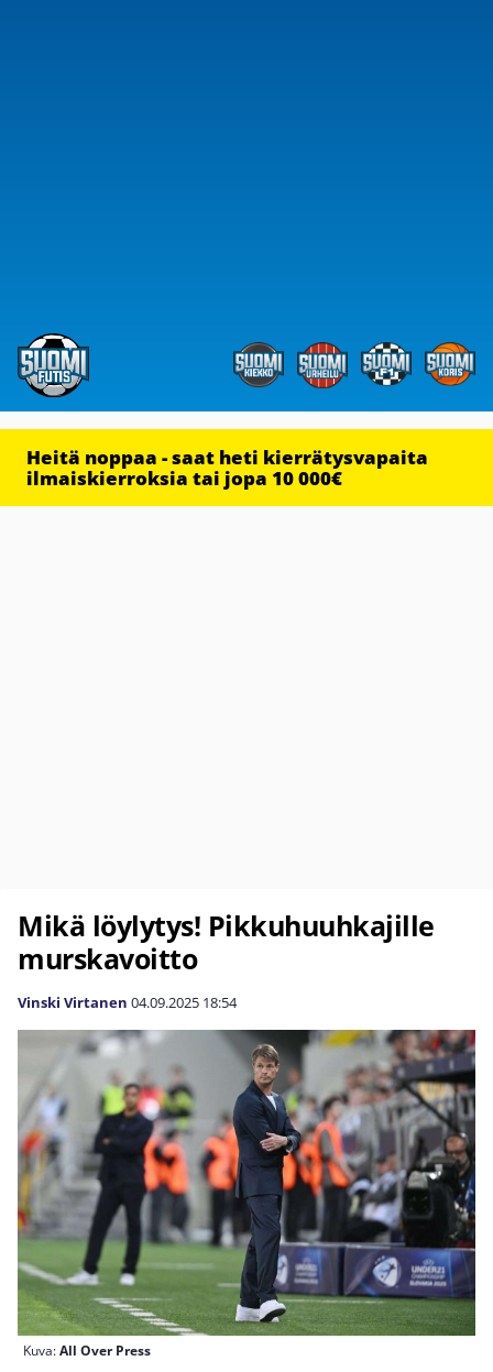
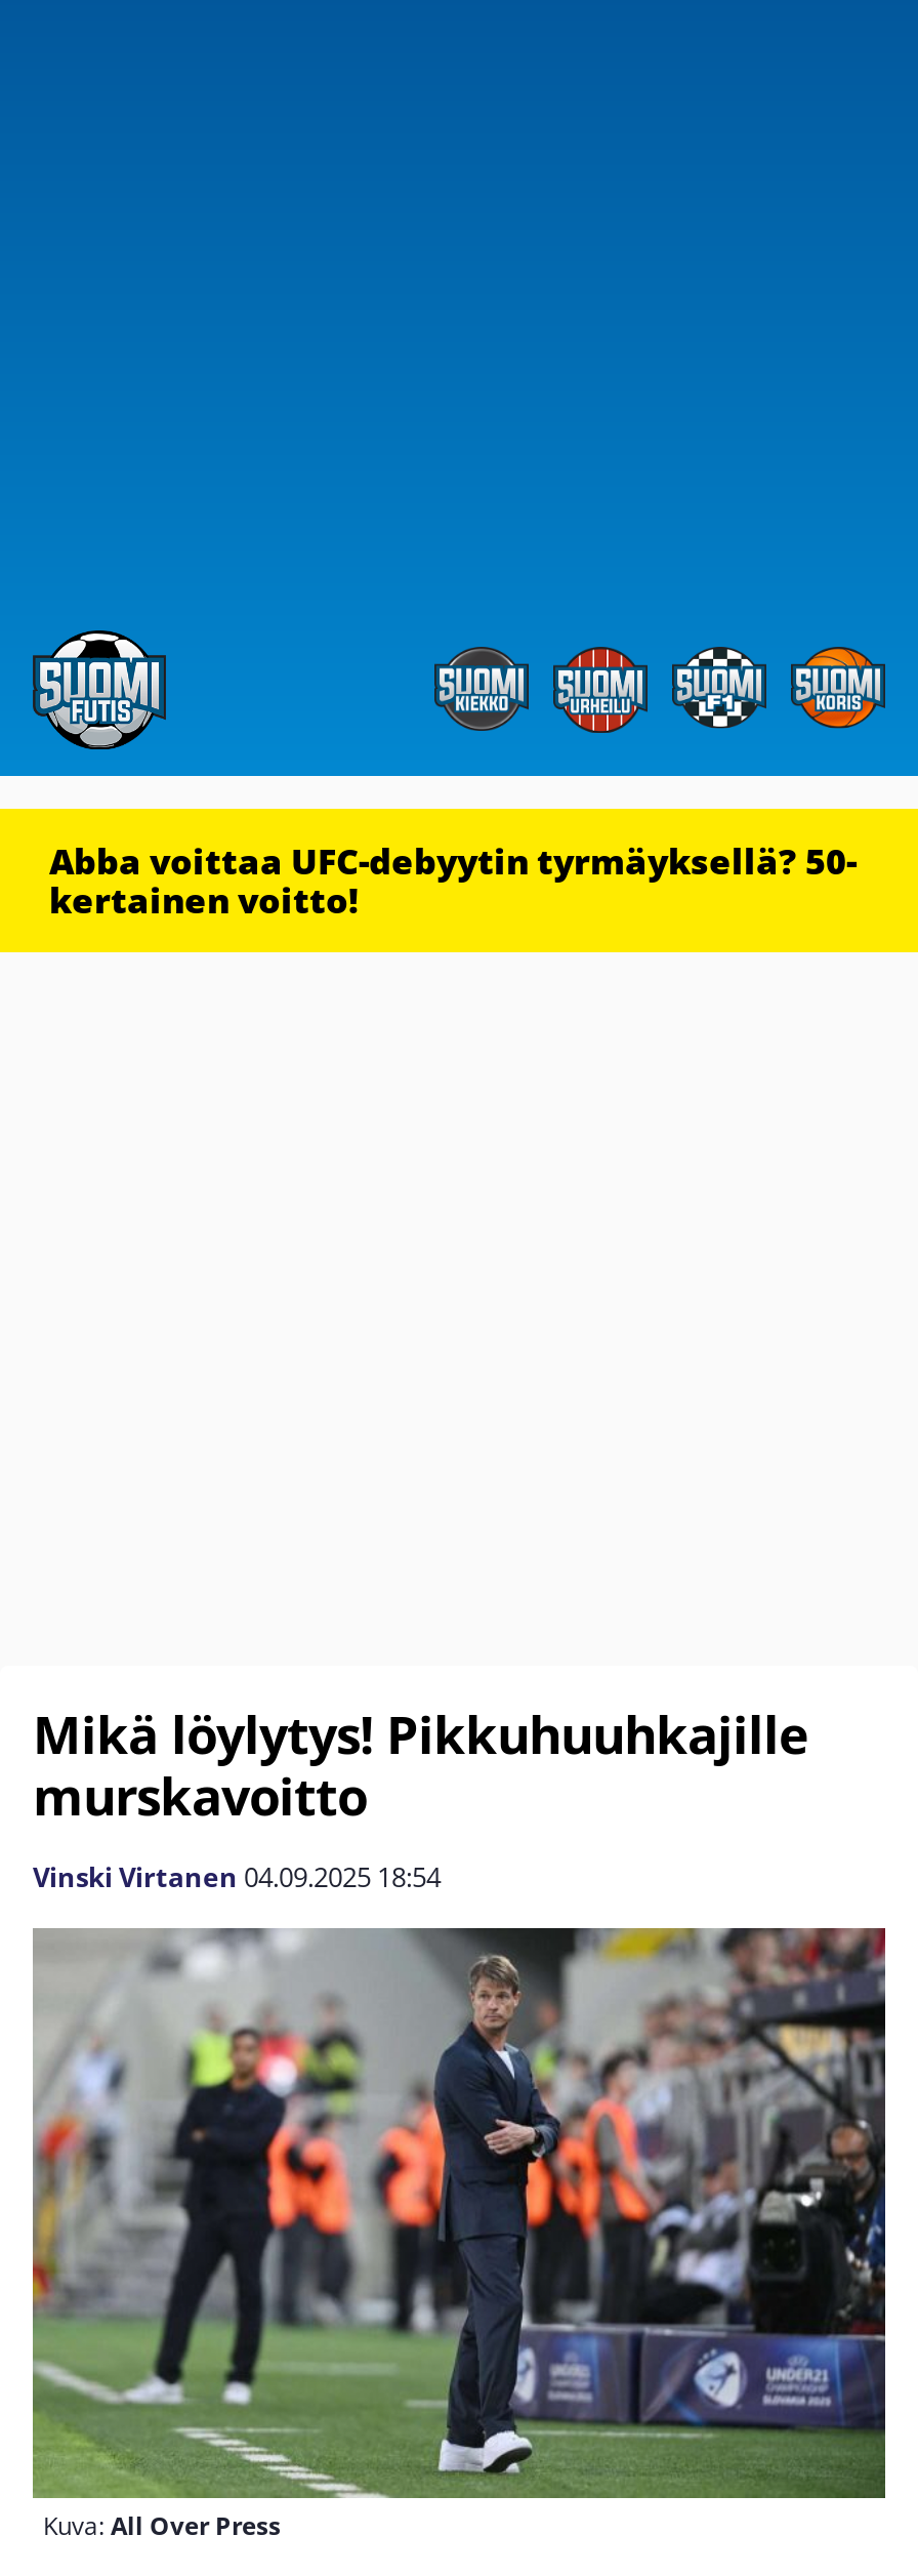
[26,444,428,491] Heitä noppaa - saat heti kierrätysvapaita | ilmaiskierroksia tai jopa 10 000€ -> [49,837,857,924] Abba voittaa UFC-debyytin tyrmäyksellä? 50- | kertainen voitto!

